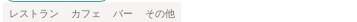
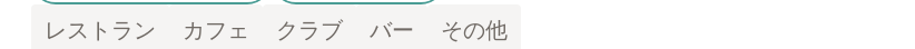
none -> [276,17,343,41] クラブ

